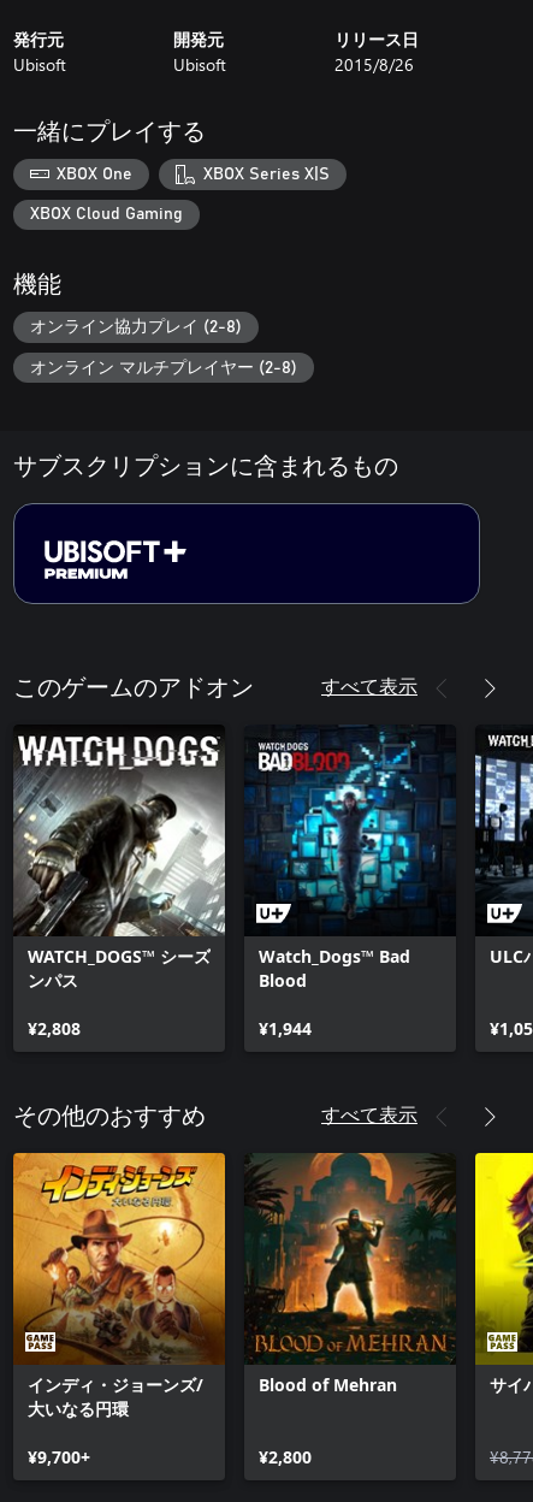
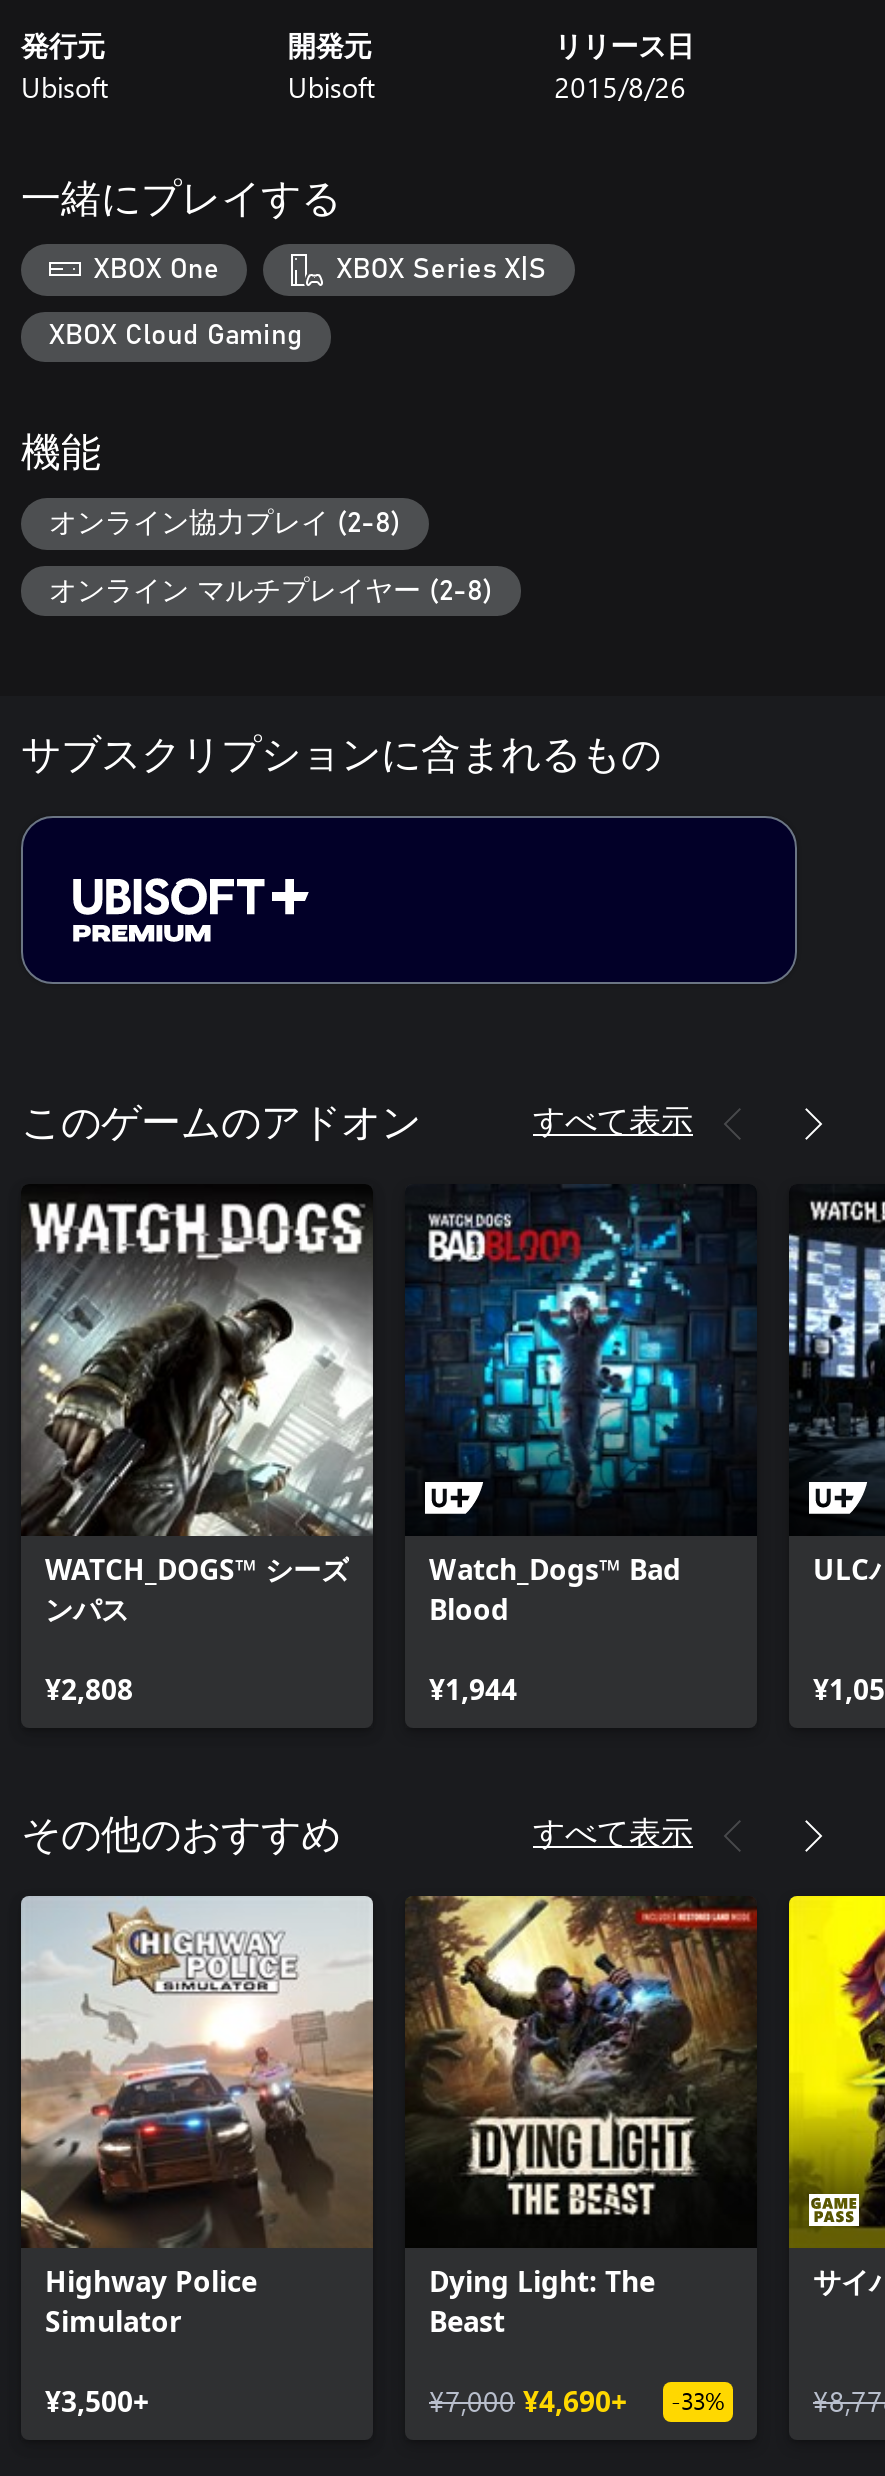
[12,1152,226,1421] [image] | インディ・ジョーンズ/ | 大いなる円環 -> [19,1894,375,2341] [image] | Highway Police | Simulator
[245,1152,456,1397] [image] | Blood of Mehran -> [405,1894,759,2341] [image] | Dying Light: The | Beast
[28,1446,90,1469] ¥9,700+ -> [45,2383,149,2421] ¥3,500+
[259,1446,312,1469] ¥2,800 -> [429,2383,725,2421] ¥7,000 ¥4,690+ | -33%

